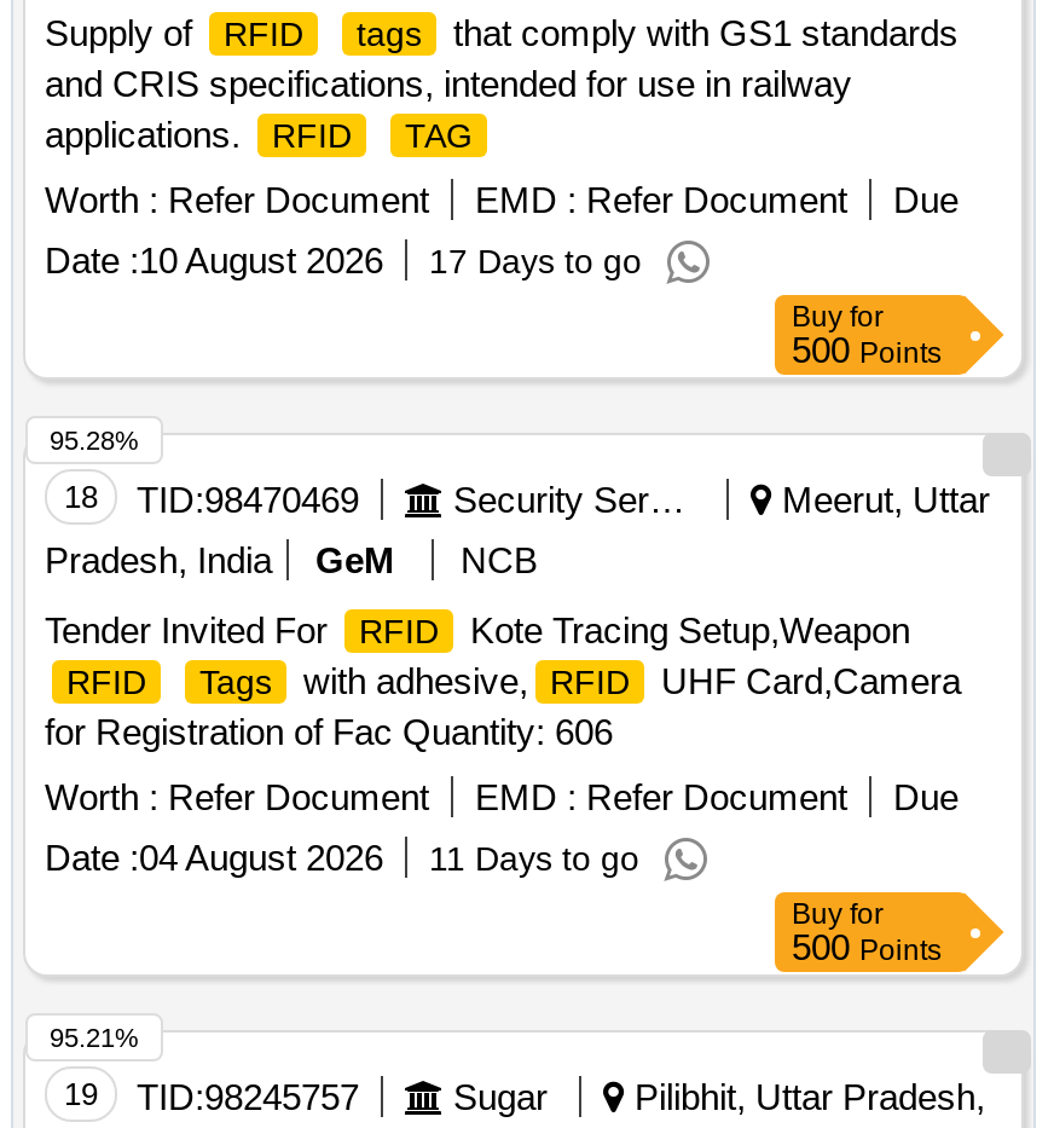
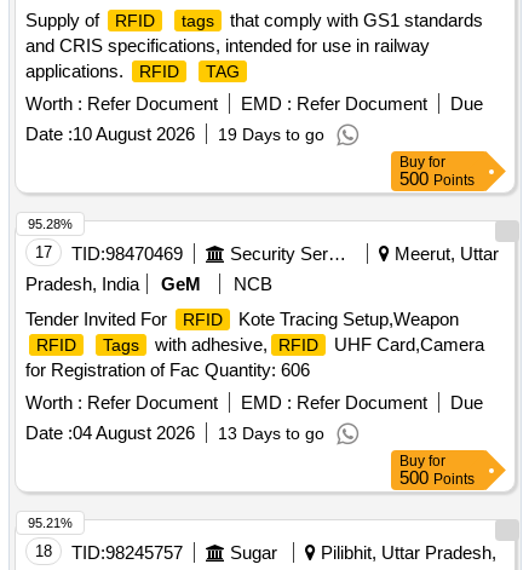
[45,240,642,281] Date : 10 August 2026 17 Days to go -> [25,124,324,144] Date : 10 August 2026 19 Days to go
[64,479,359,520] 18 TID:98470469 -> [35,243,183,264] 17 TID:98470469
[45,837,639,878] Date : 04 August 2026 11 Days to go -> [25,423,324,443] Date : 04 August 2026 13 Days to go
[64,1076,359,1118] 19 TID:98245757 -> [35,542,183,563] 18 TID:98245757

